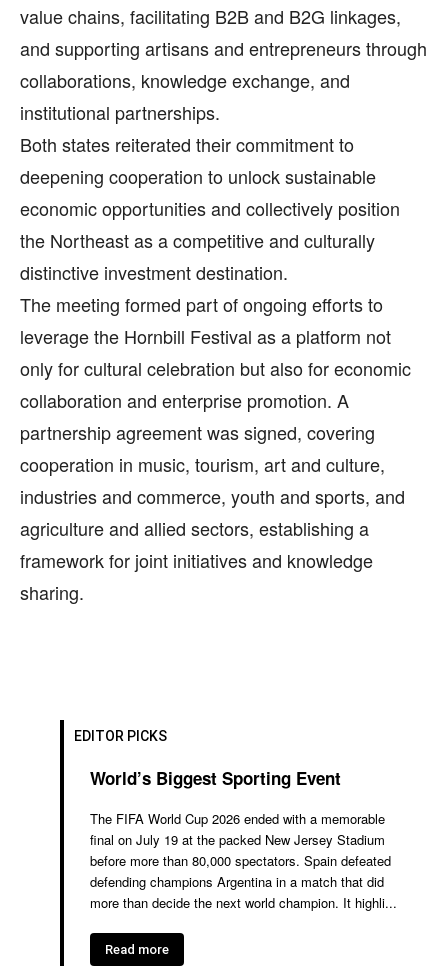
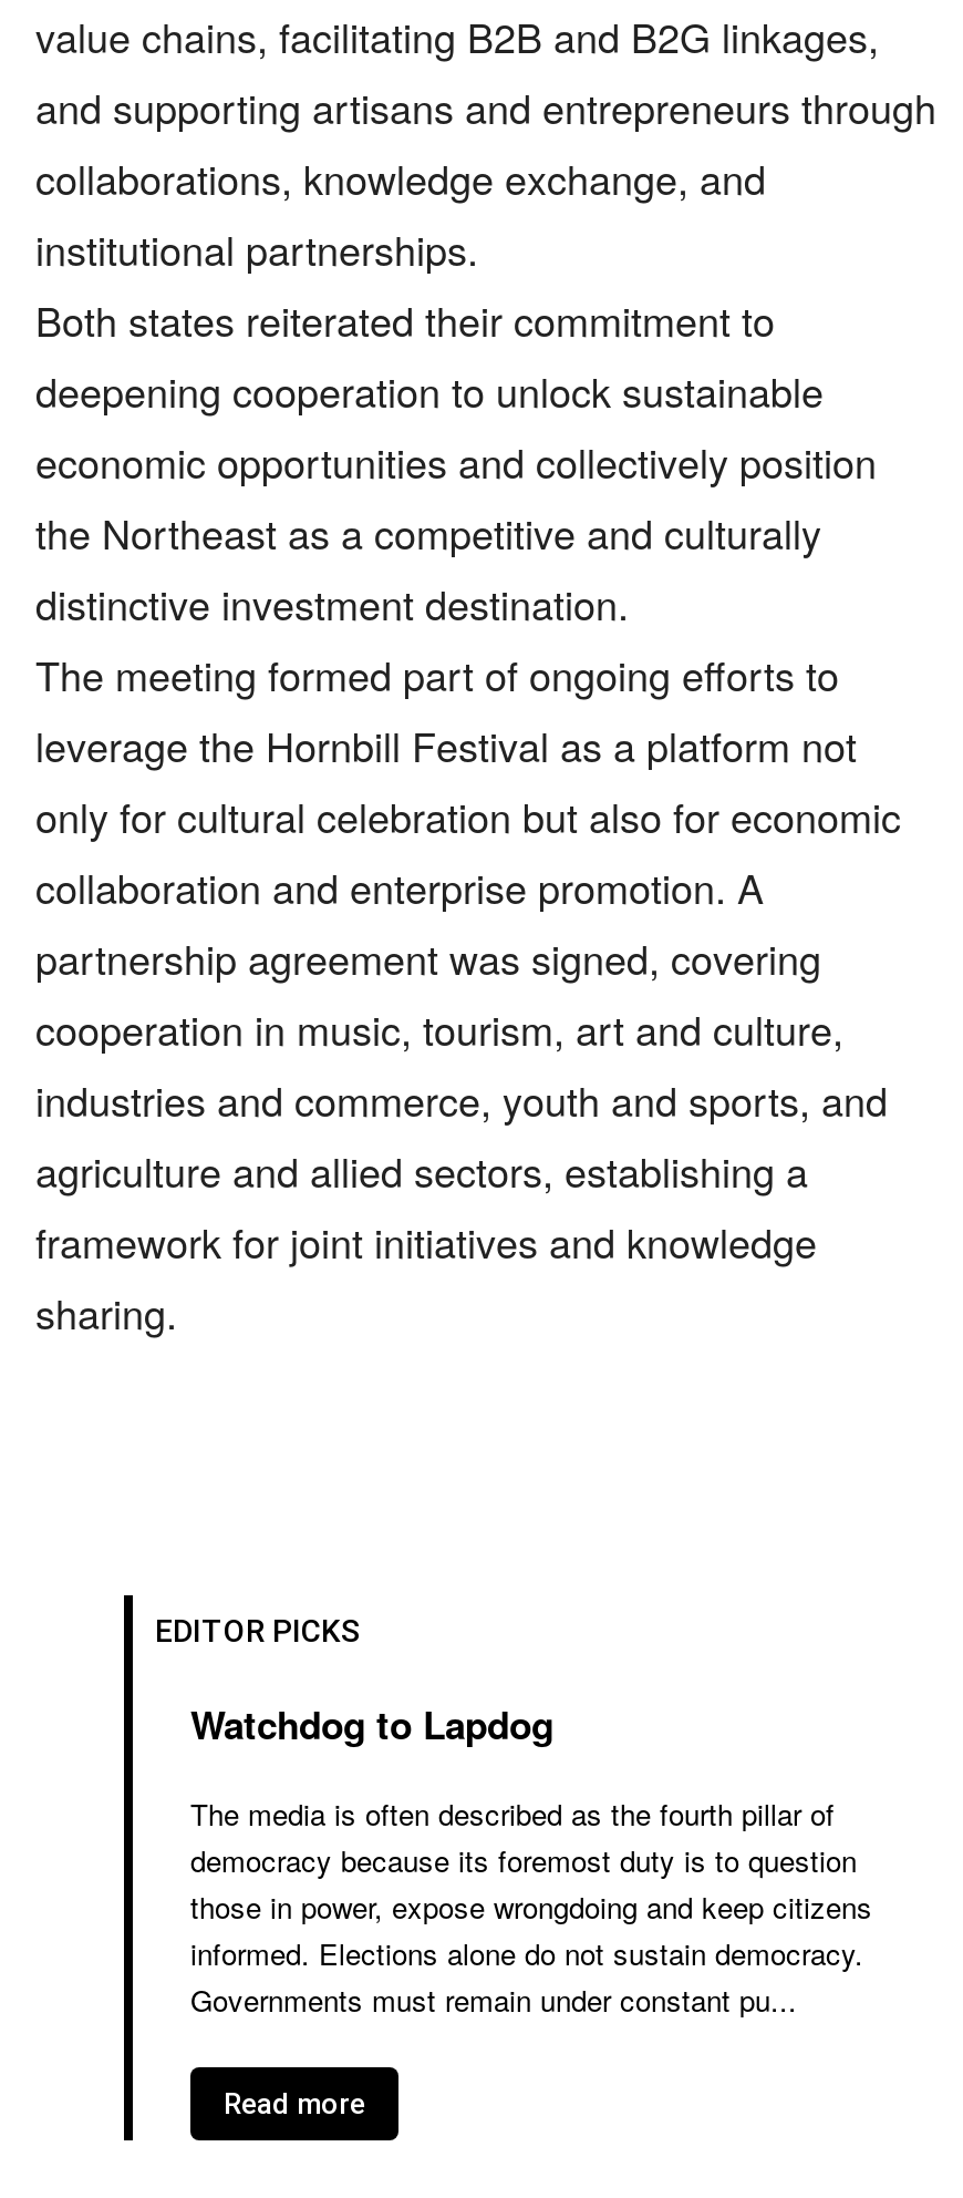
[90,766,341,790] World’s Biggest Sporting Event -> [190,1698,553,1751] Watchdog to Lapdog
[90,809,397,912] The FIFA World Cup 2026 ended with a memorable | final on July 19 at the packed New Jersey Stadium | before more than 80,000 spectators. Spain defeated | defending champions Argentina in a match that did | more than decide the next world champion. It highli... -> [190,1793,872,2022] The media is often described as the fourth pillar of | democracy because its foremost duty is to question | those in power, expose wrongdoing and keep citizens | informed. Elections alone do not sustain democracy. | Governments must remain under constant pu...

